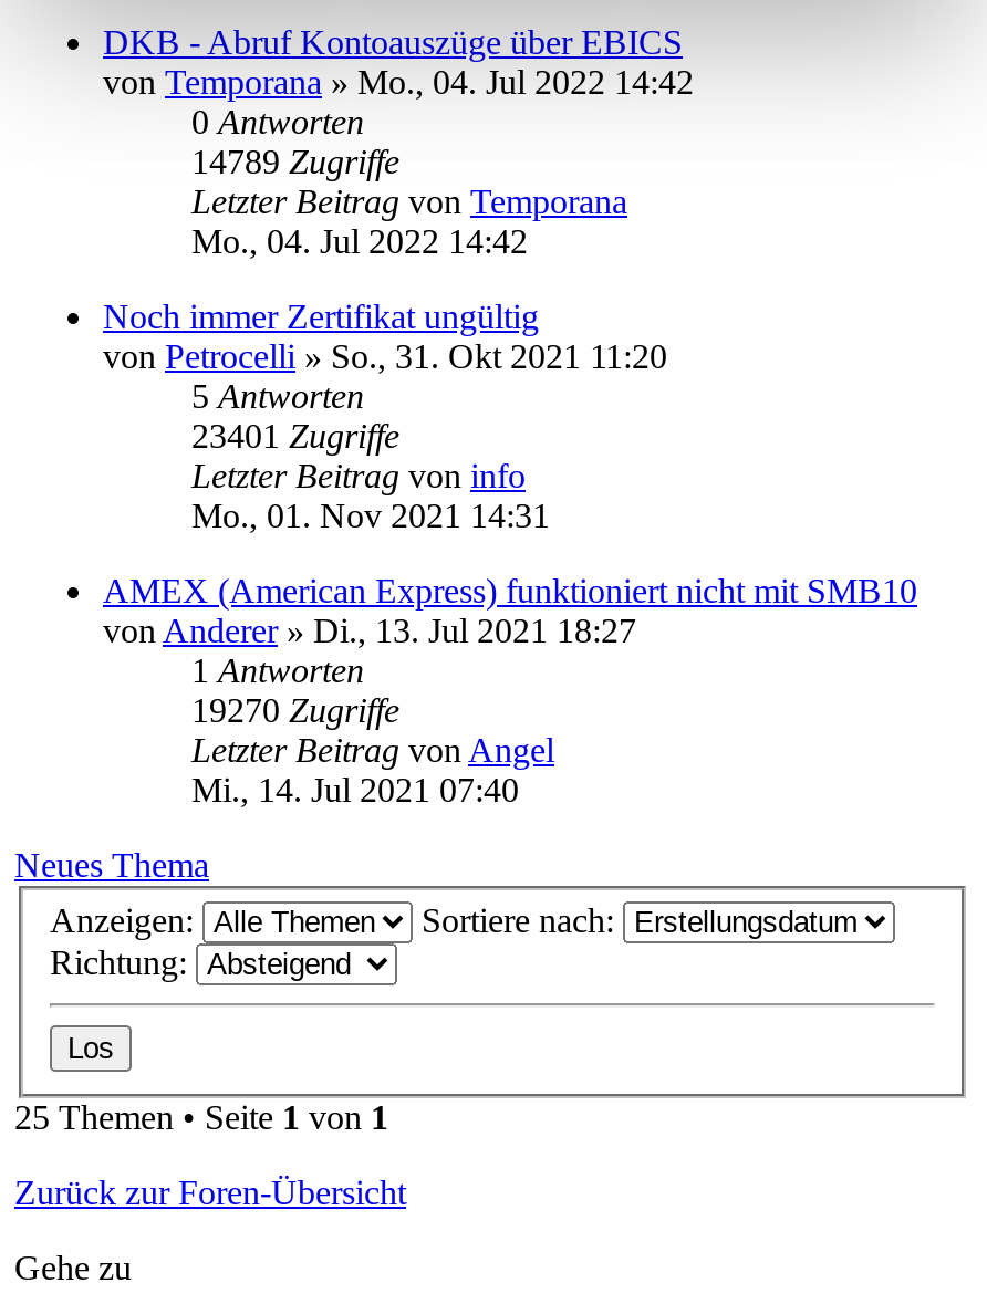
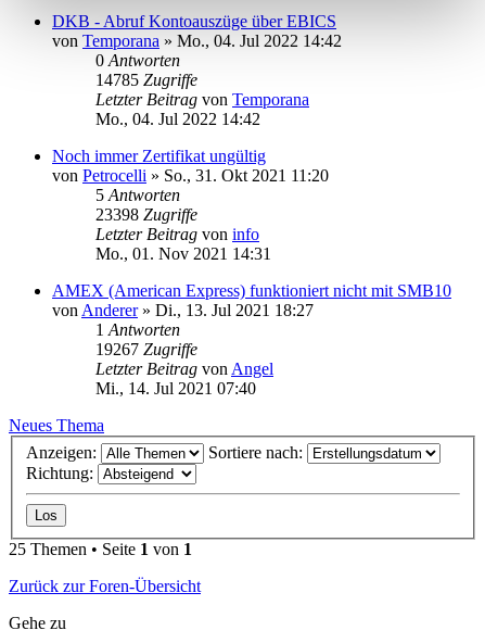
[191,142,399,180] 14789 Zugriffe -> [95,70,197,89] 14785 Zugriffe
[191,417,399,454] 23401 Zugriffe -> [95,205,197,224] 23398 Zugriffe
[191,691,399,729] 19270 Zugriffe -> [95,340,197,358] 19267 Zugriffe

